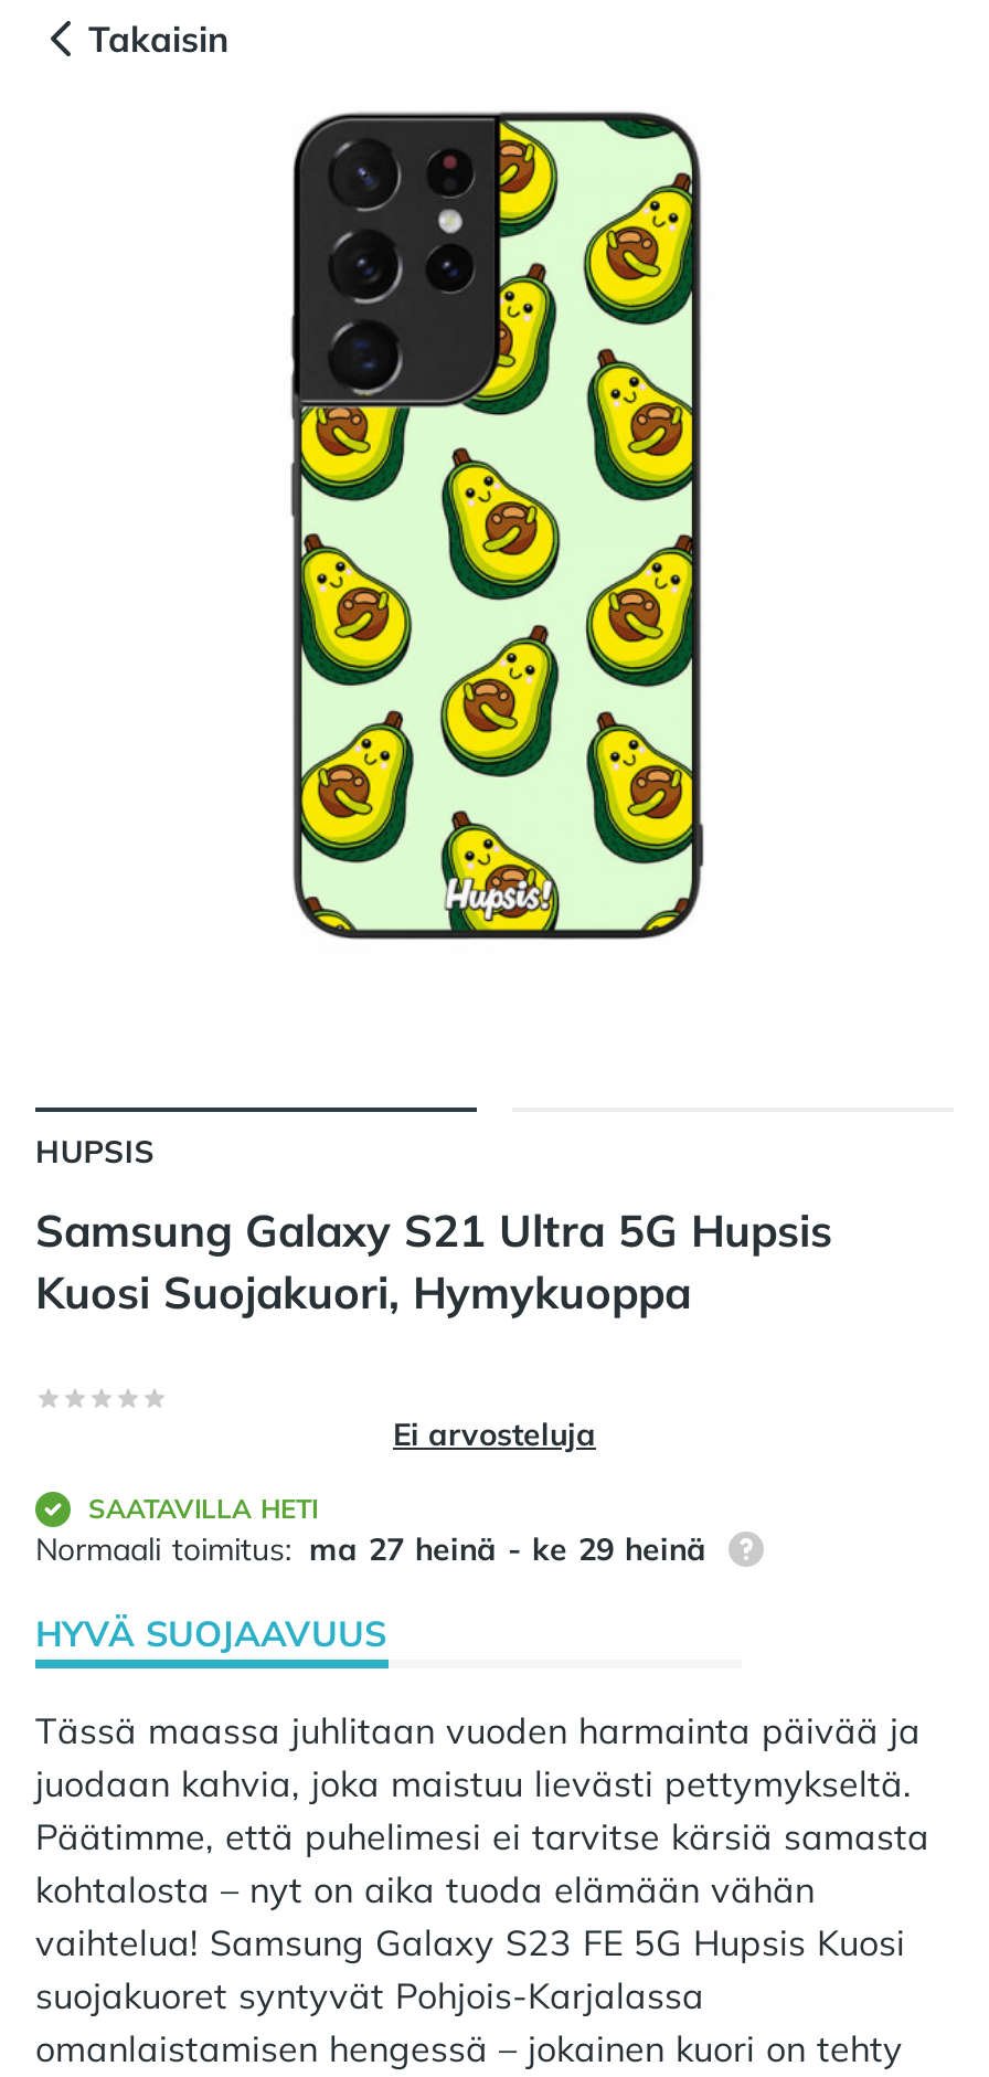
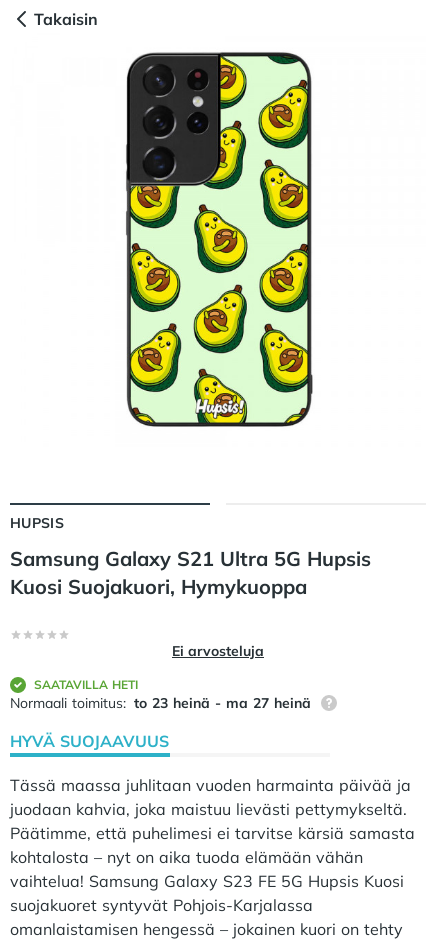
[35,1529,706,1569] Normaali toimitus: ma 27 heinä - ke 29 heinä -> [10,694,311,712] Normaali toimitus: to 23 heinä - ma 27 heinä

